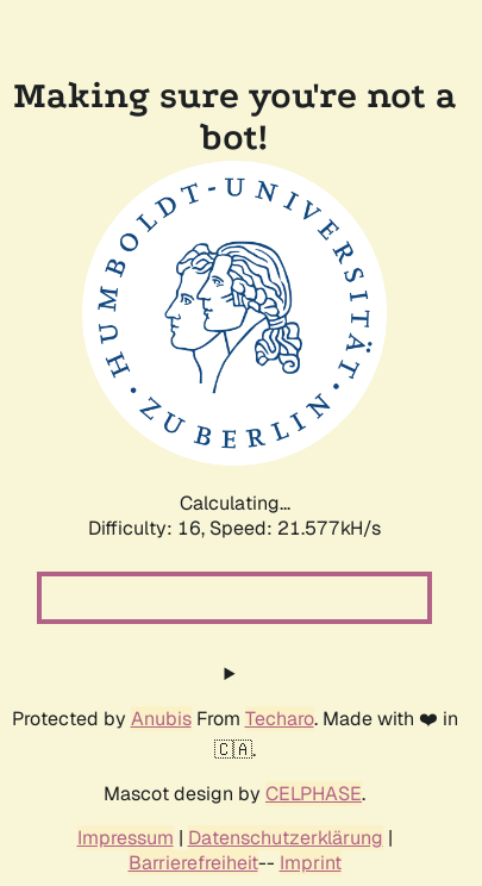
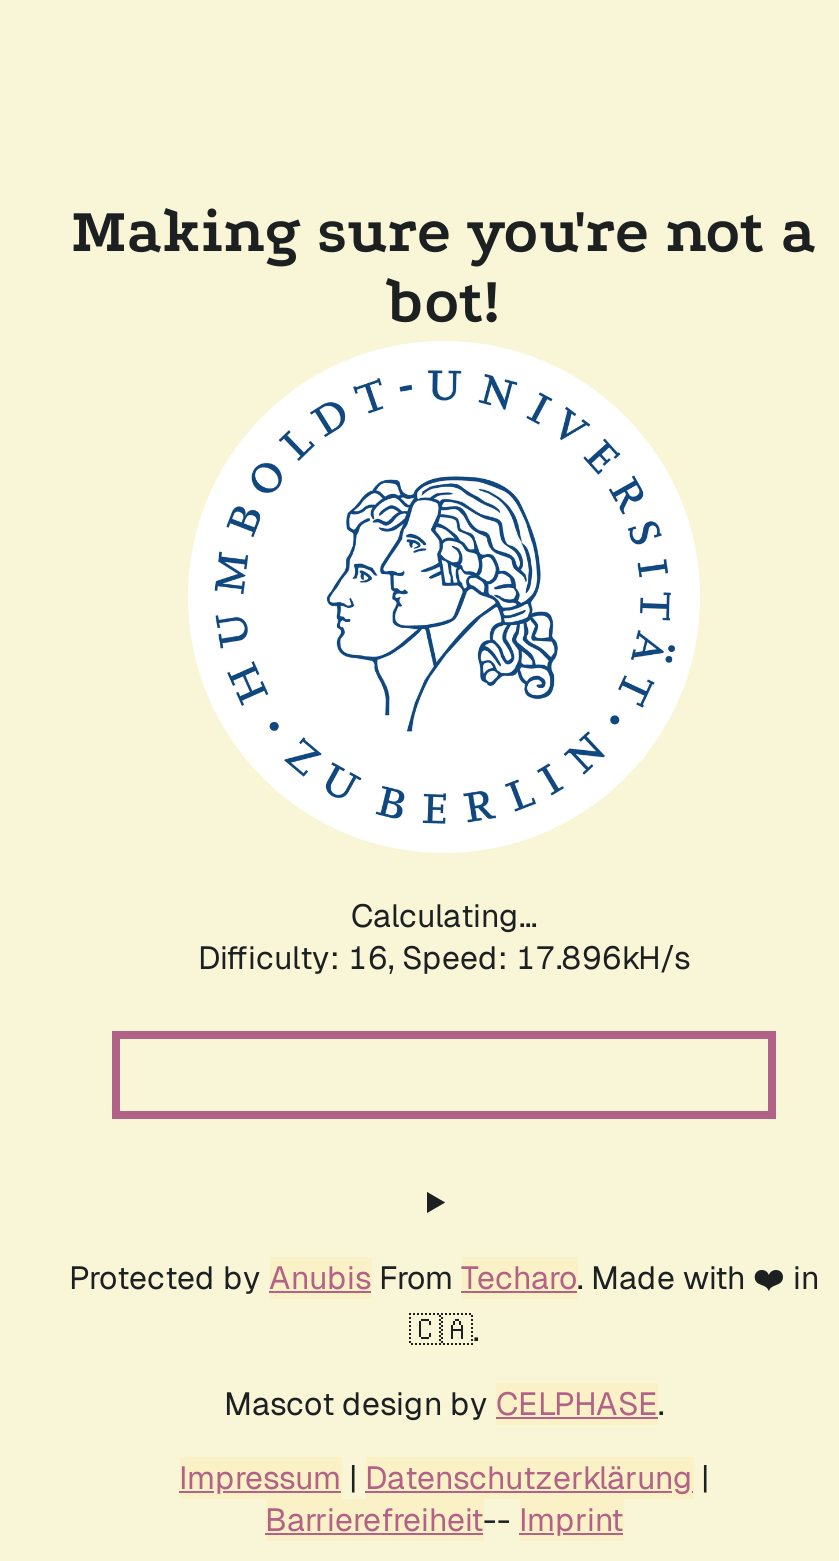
[88,516,381,541] Difficulty: 16, Speed: 21.577kH/s -> [198,937,690,979] Difficulty: 16, Speed: 17.896kH/s

